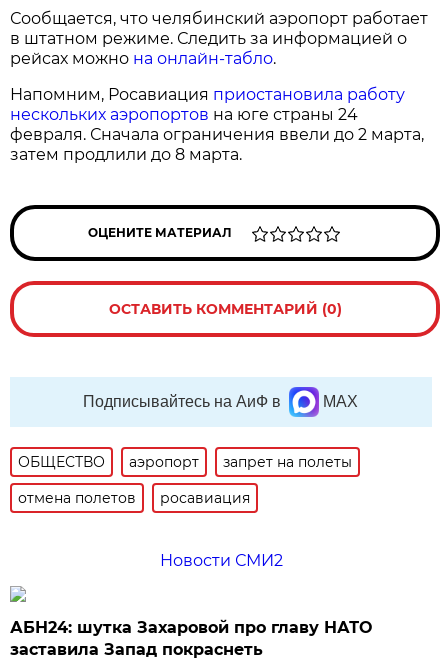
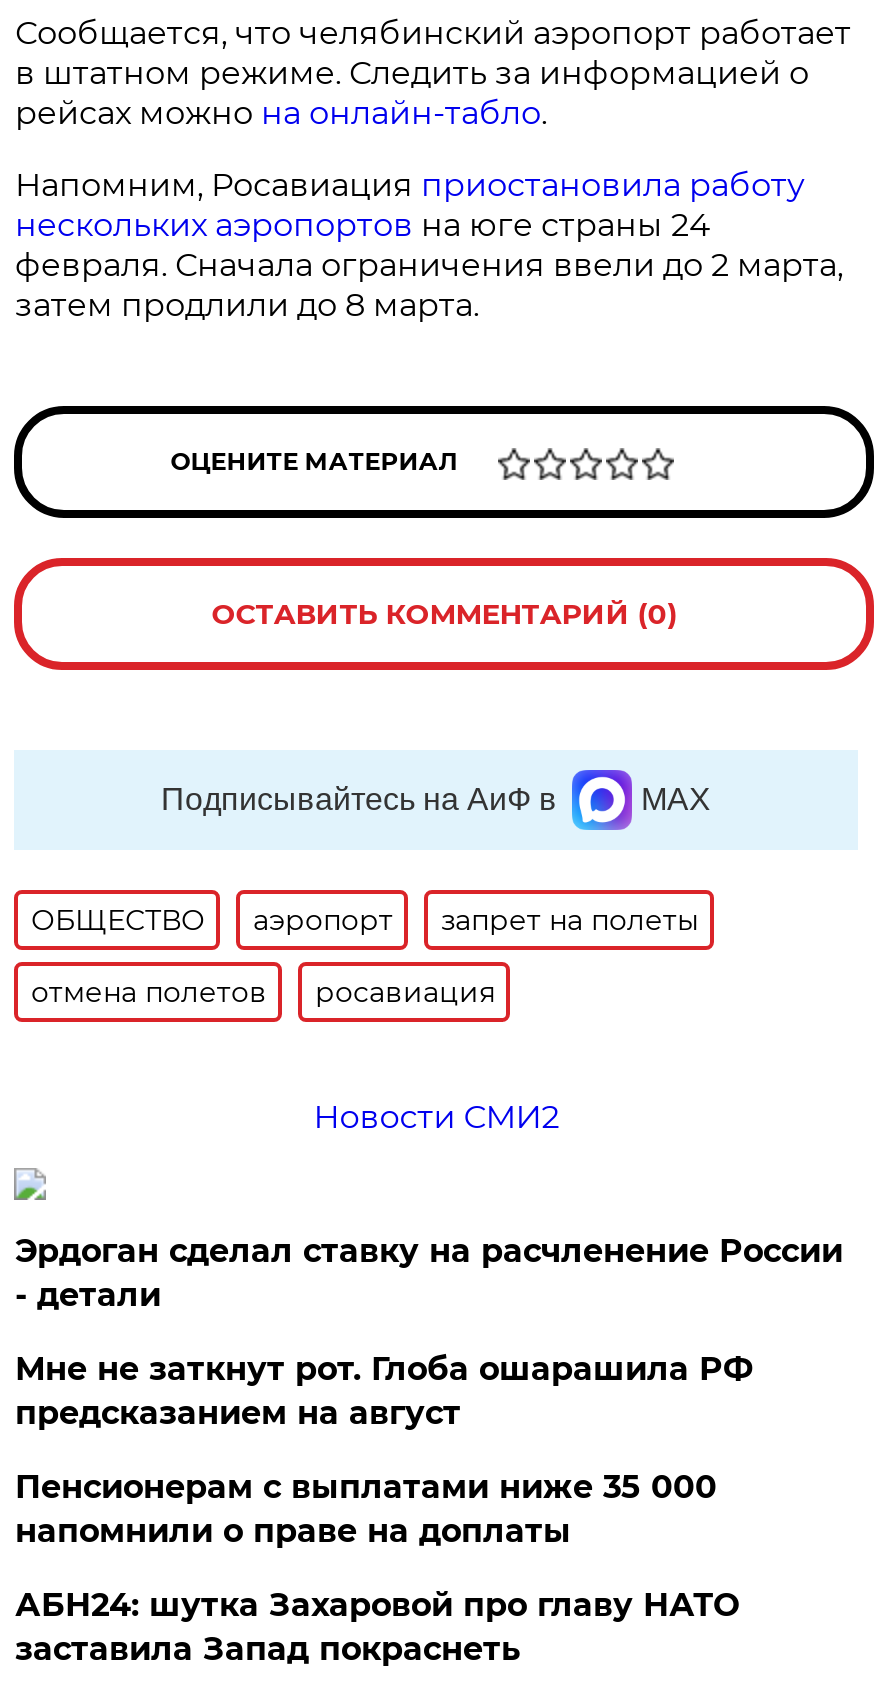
none -> [15,1232,843,1550] Эрдоган сделал ставку на расчленение России | - детали | Мне не заткнут рот. Глоба ошарашила РФ | предсказанием на август | Пенсионерам с выплатами ниже 35 000 | напомнили о праве на доплаты

